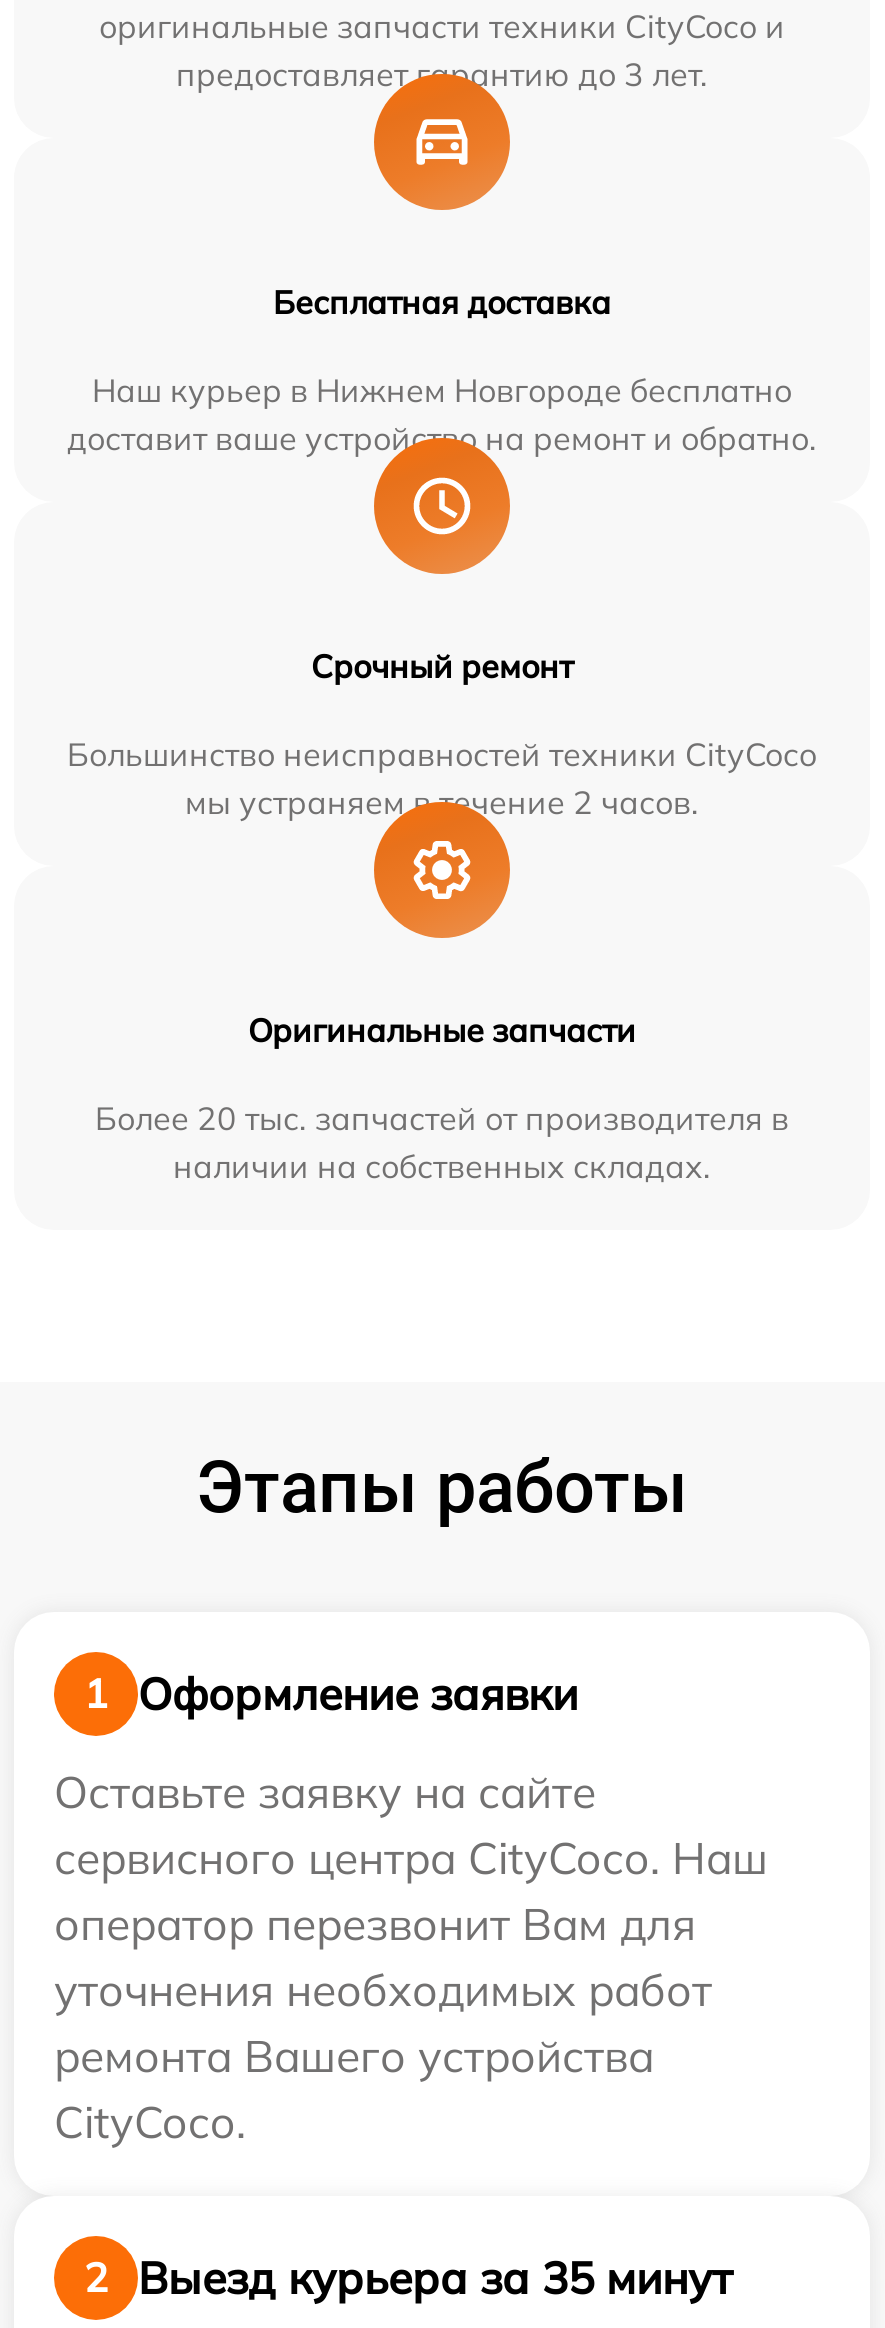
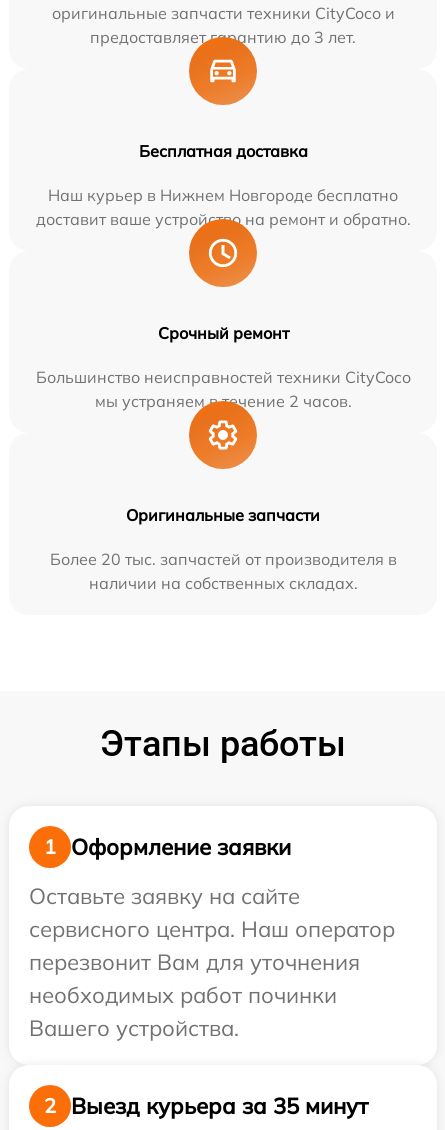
[54,1830,768,2150] сервисного центра CityCoco. Наш | оператор перезвонит Вам для | уточнения необходимых работ | ремонта Вашего устройства | CityCoco. -> [29,915,395,1042] сервисного центра. Наш оператор | перезвонит Вам для уточнения | необходимых работ починки | Вашего устройства.

